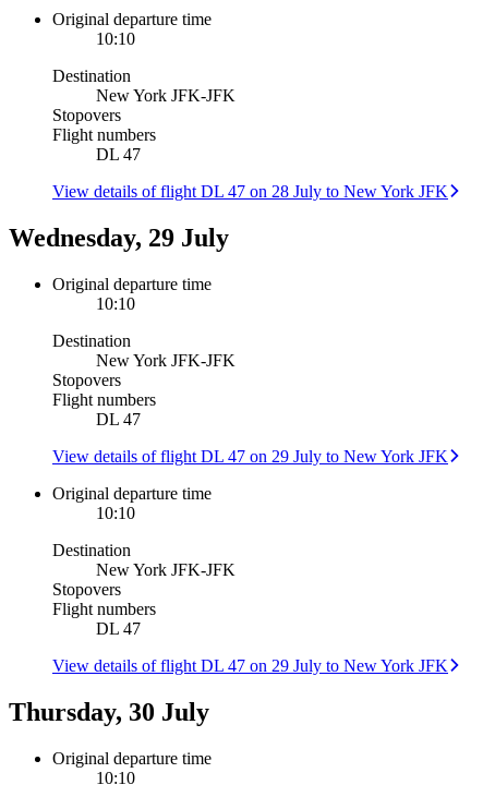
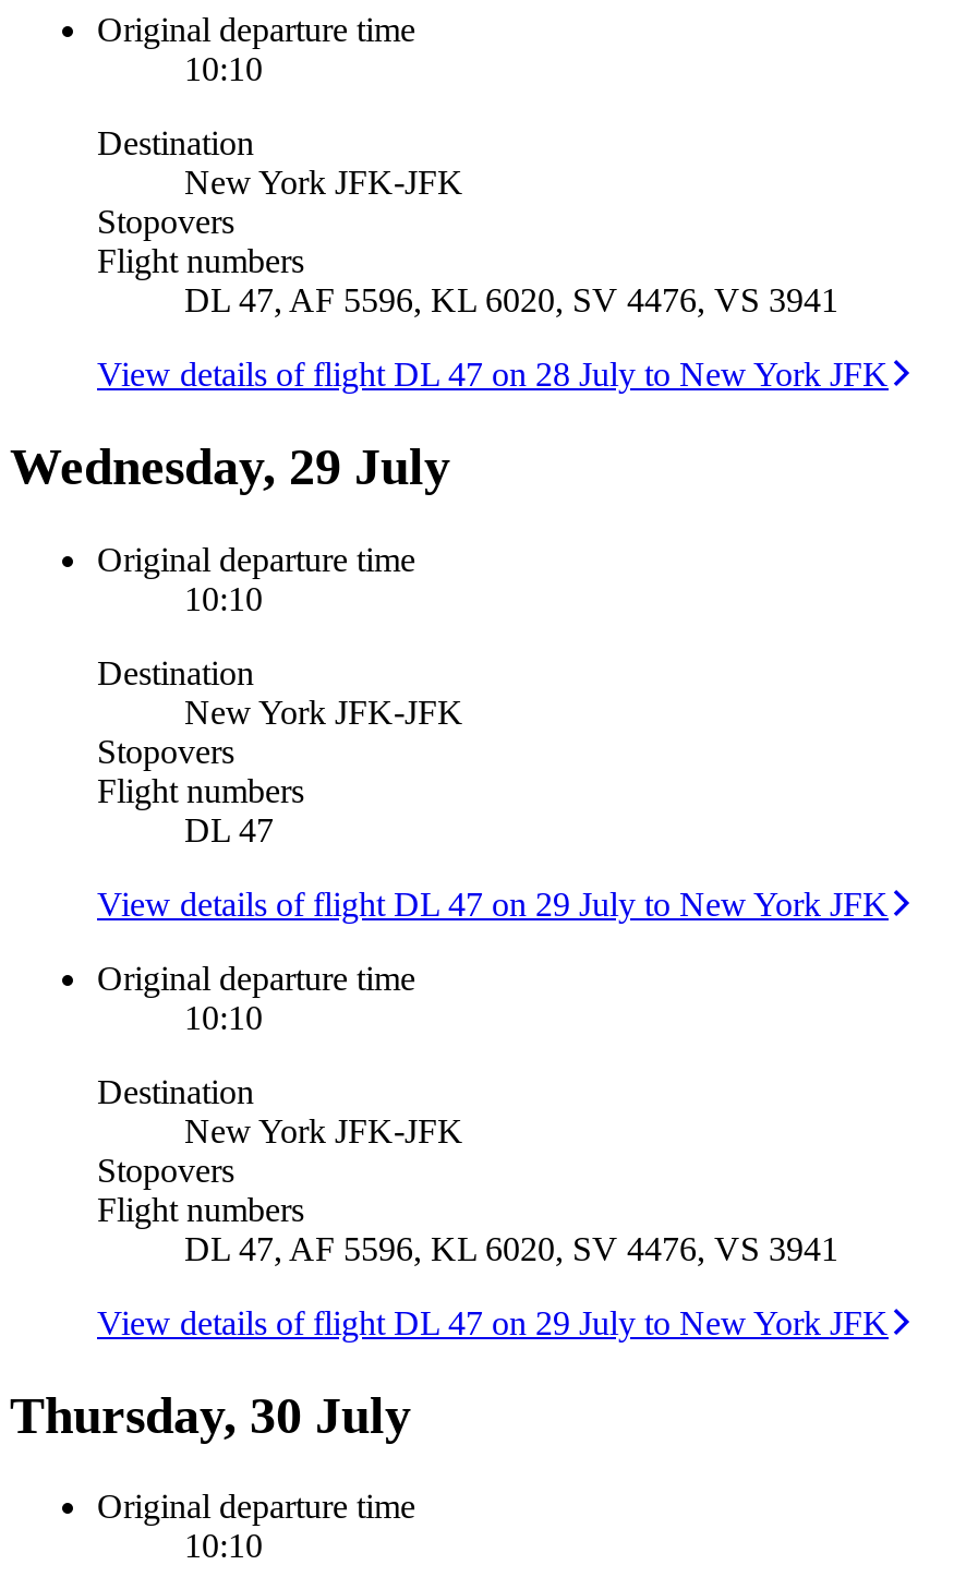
[96,145,141,164] DL 47 -> [184,281,838,318] DL 47, AF 5596, KL 6020, SV 4476, VS 3941
[96,619,141,638] DL 47 -> [184,1229,838,1266] DL 47, AF 5596, KL 6020, SV 4476, VS 3941

